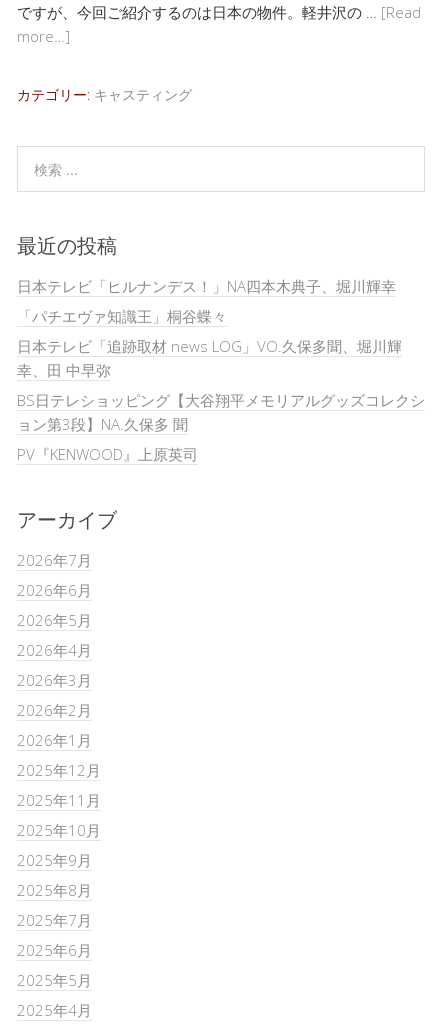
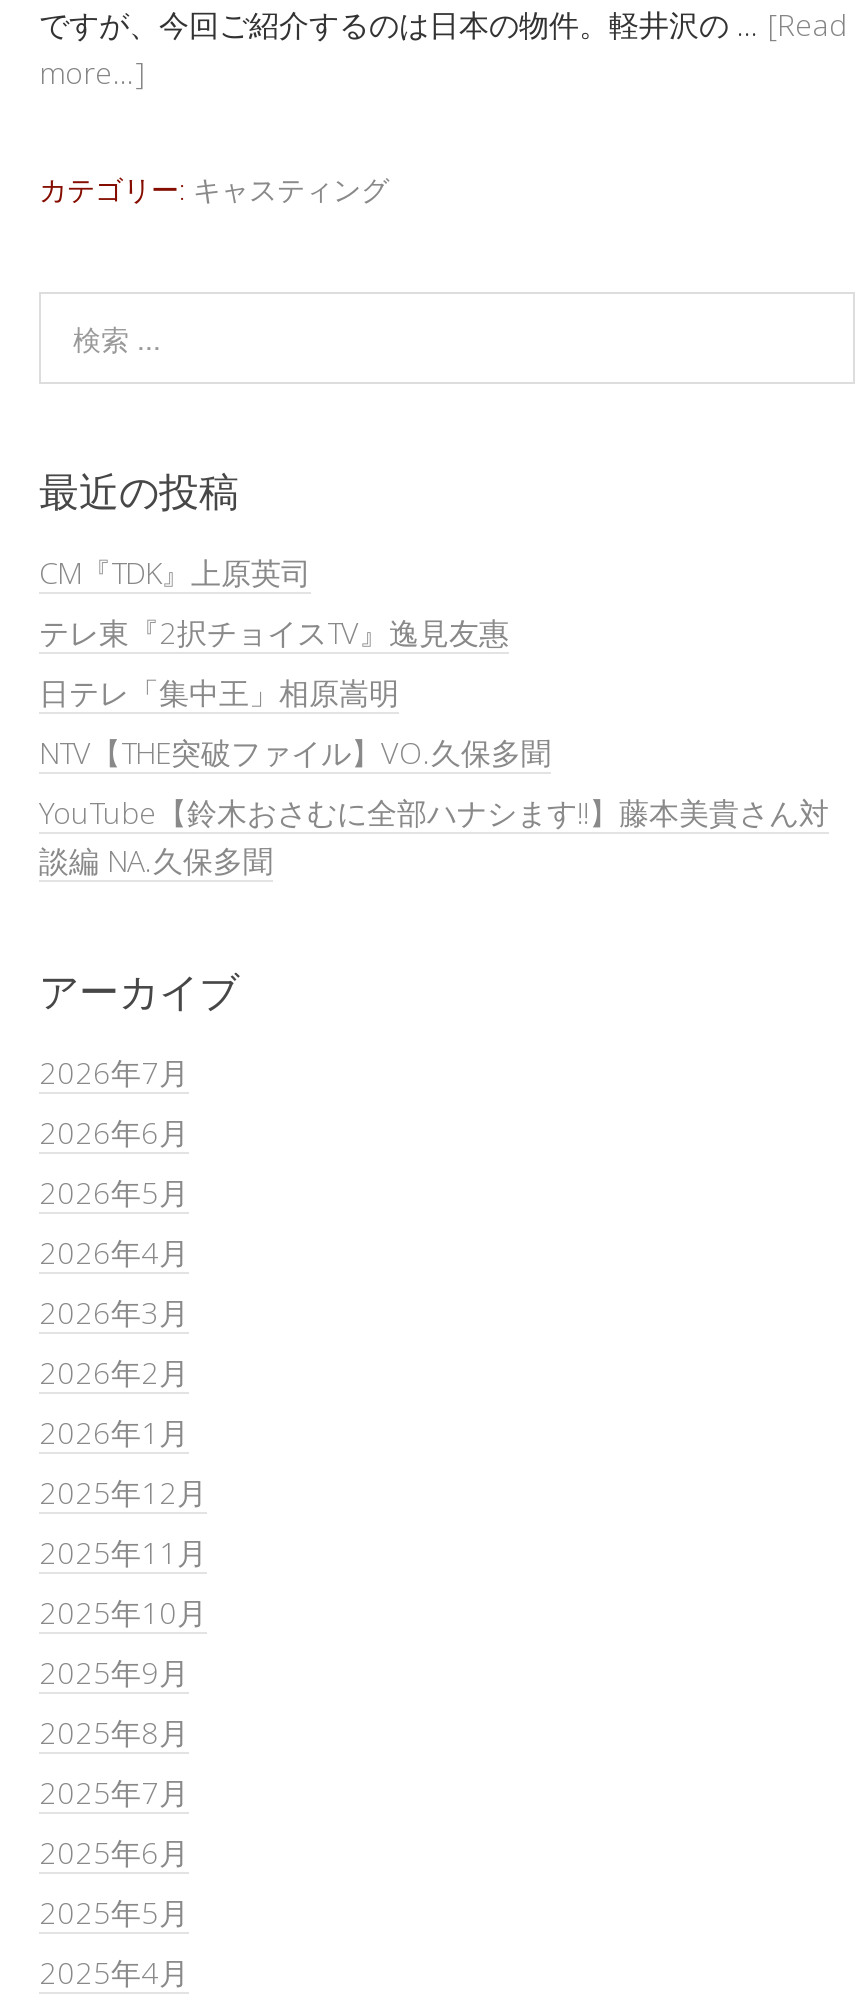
[17,276,396,296] 日本テレビ「ヒルナンデス！」NA四本木典子、堀川輝幸 -> [39,552,311,592] CM『TDK』上原英司
[17,306,227,326] 「パチエヴァ知識王」桐谷蝶々 -> [39,612,509,652] テレ東『2択チョイスTV』逸見友惠
[17,336,402,380] 日本テレビ「追跡取材 news LOG」VO.久保多聞、堀川輝 | 幸、田 中早弥 -> [39,672,399,712] 日テレ「集中王」相原嵩明
[17,390,425,434] BS日テレショッピング【大谷翔平メモリアルグッズコレクシ | ョン第3段】NA.久保多 聞 -> [39,732,551,772] NTV【THE突破ファイル】VO.久保多聞
[17,444,198,464] PV『KENWOOD』上原英司 -> [39,792,829,880] YouTube【鈴木おさむに全部ハナシます‼︎】藤本美貴さん対 | 談編 NA.久保多聞

